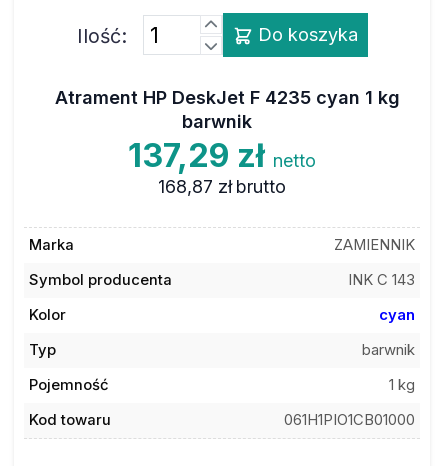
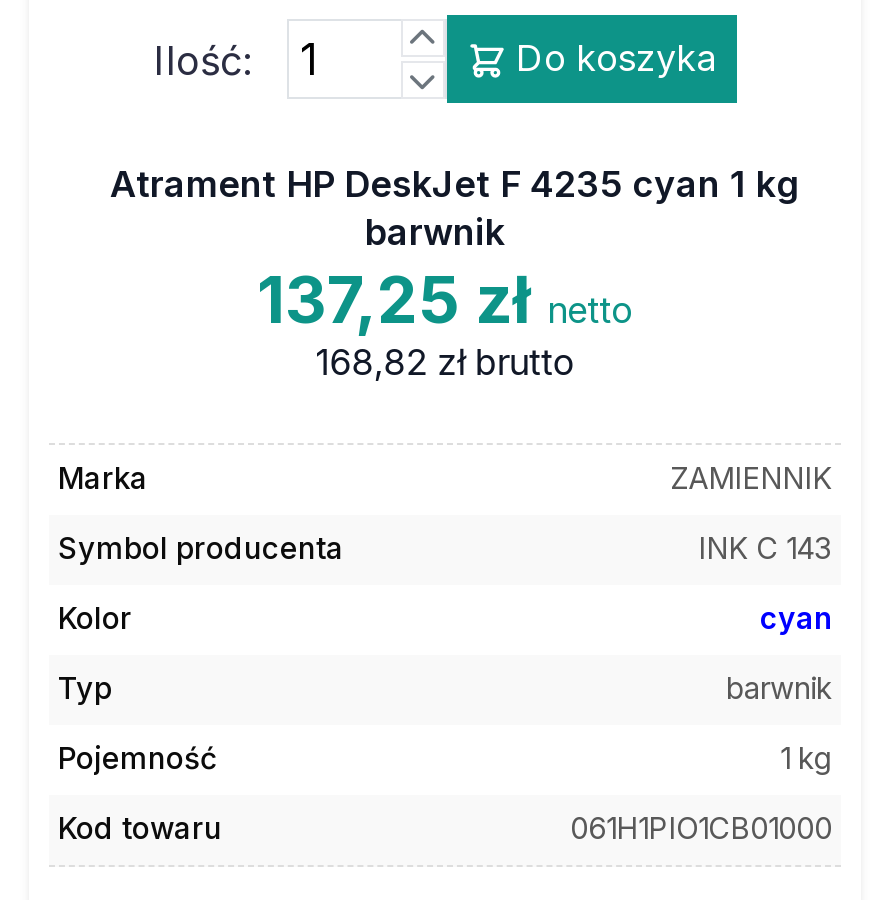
[128,135,316,174] 137,29 zł netto -> [257,260,633,338] 137,25 zł netto
[158,175,286,196] 168,87 zł brutto -> [315,340,575,382] 168,82 zł brutto

